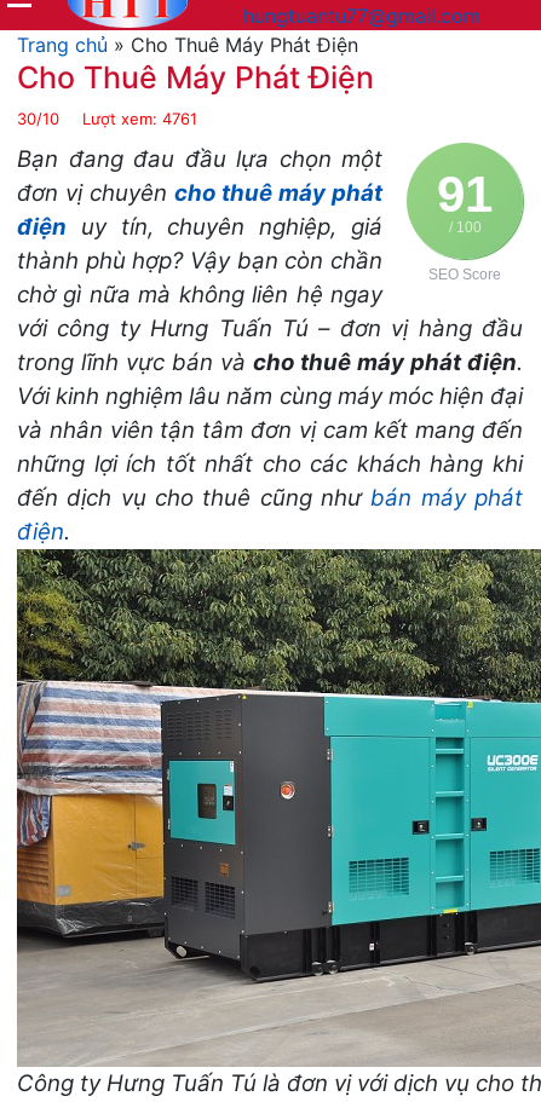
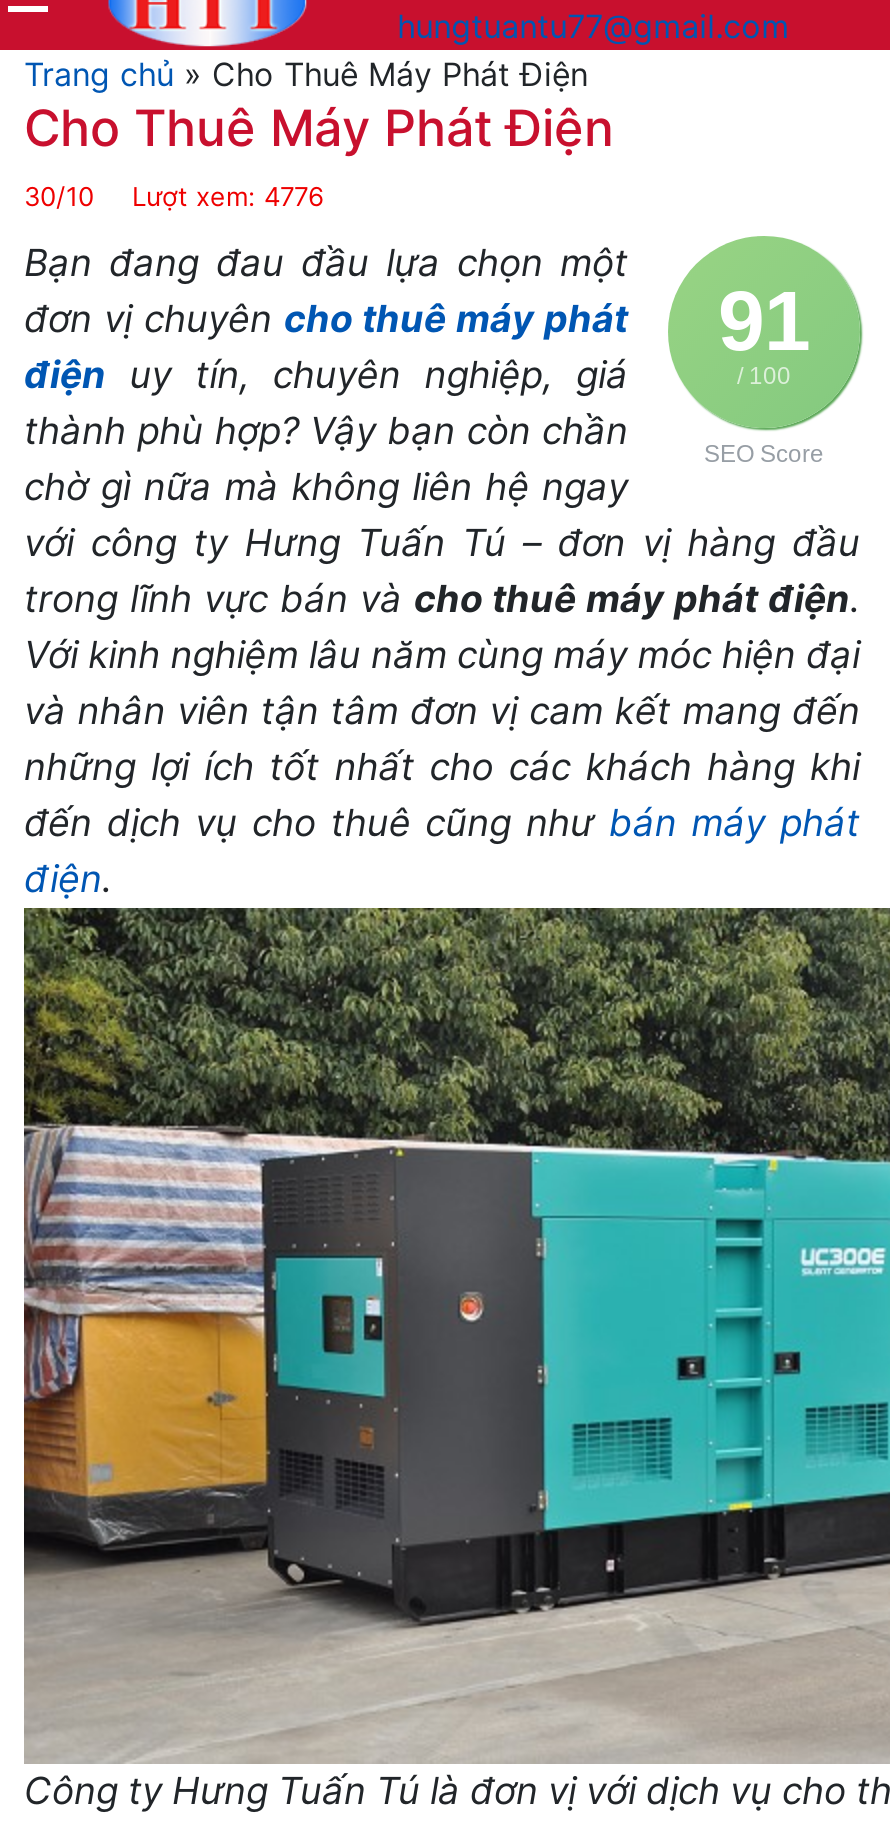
[17,109,197,129] 30/10 Lượt xem: 4761 -> [24,181,324,213] 30/10 Lượt xem: 4776

